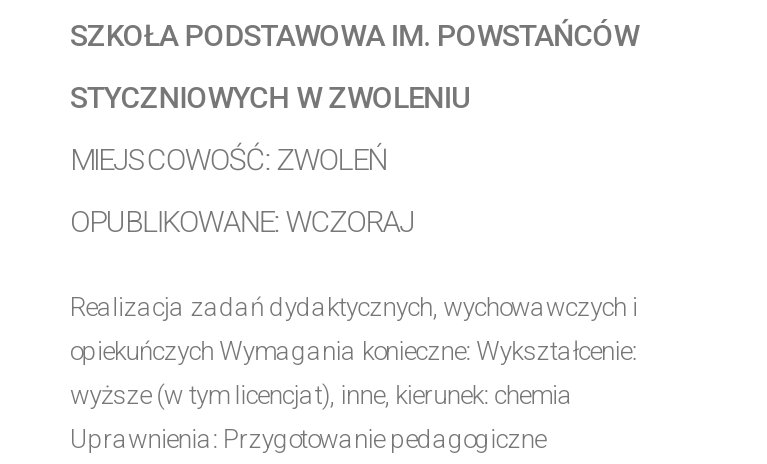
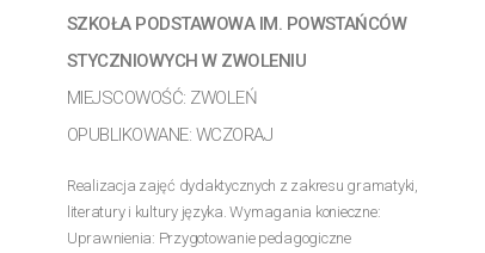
[70,292,638,410] Realizacja zadań dydaktycznych, wychowawczych i | opiekuńczych Wymagania konieczne: Wykształcenie: | wyższe (w tym licencjat), inne, kierunek: chemia -> [67,177,418,221] Realizacja zajęć dydaktycznych z zakresu gramatyki, | literatury i kultury języka. Wymagania konieczne:

